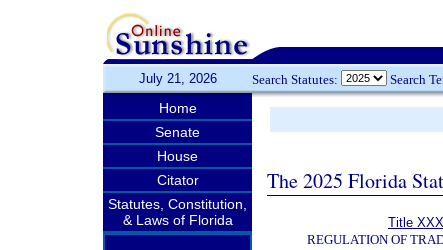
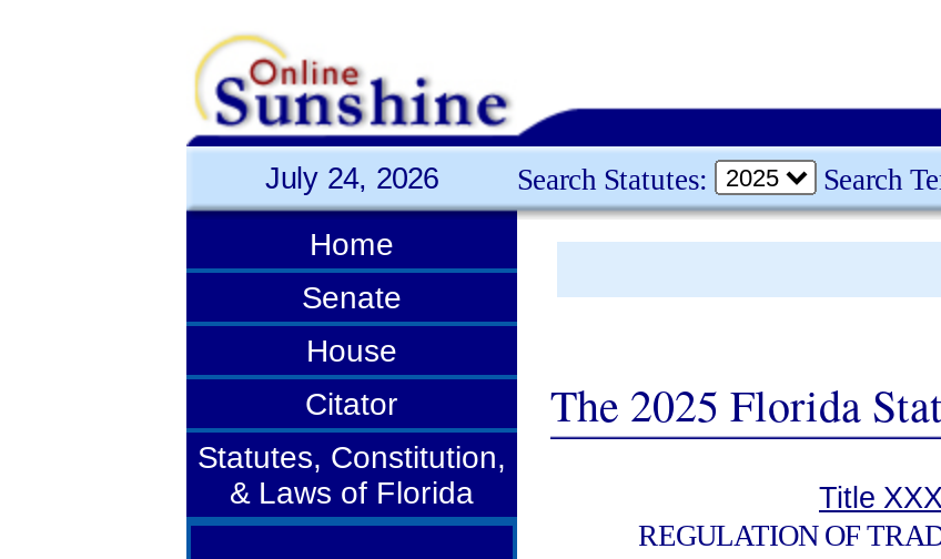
[138,71,216,86] July 21, 2026 -> [265,162,438,195] July 24, 2026

